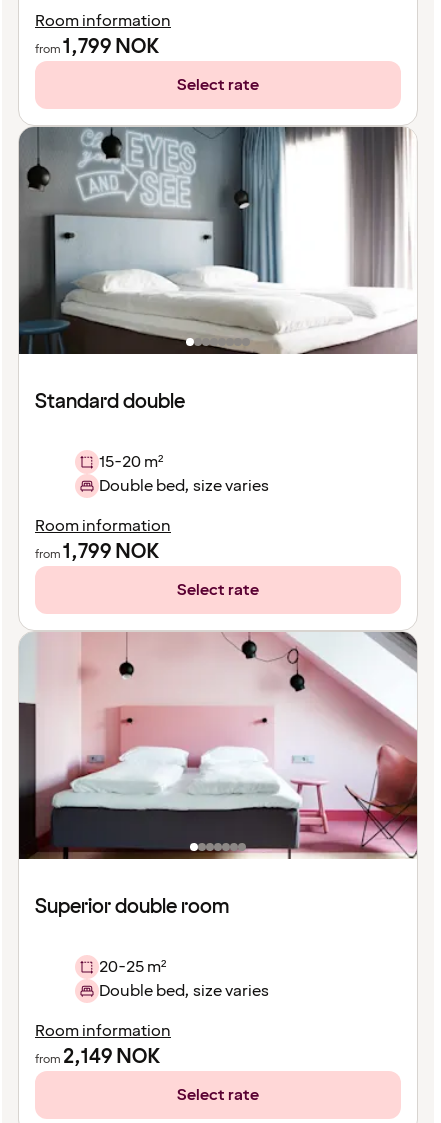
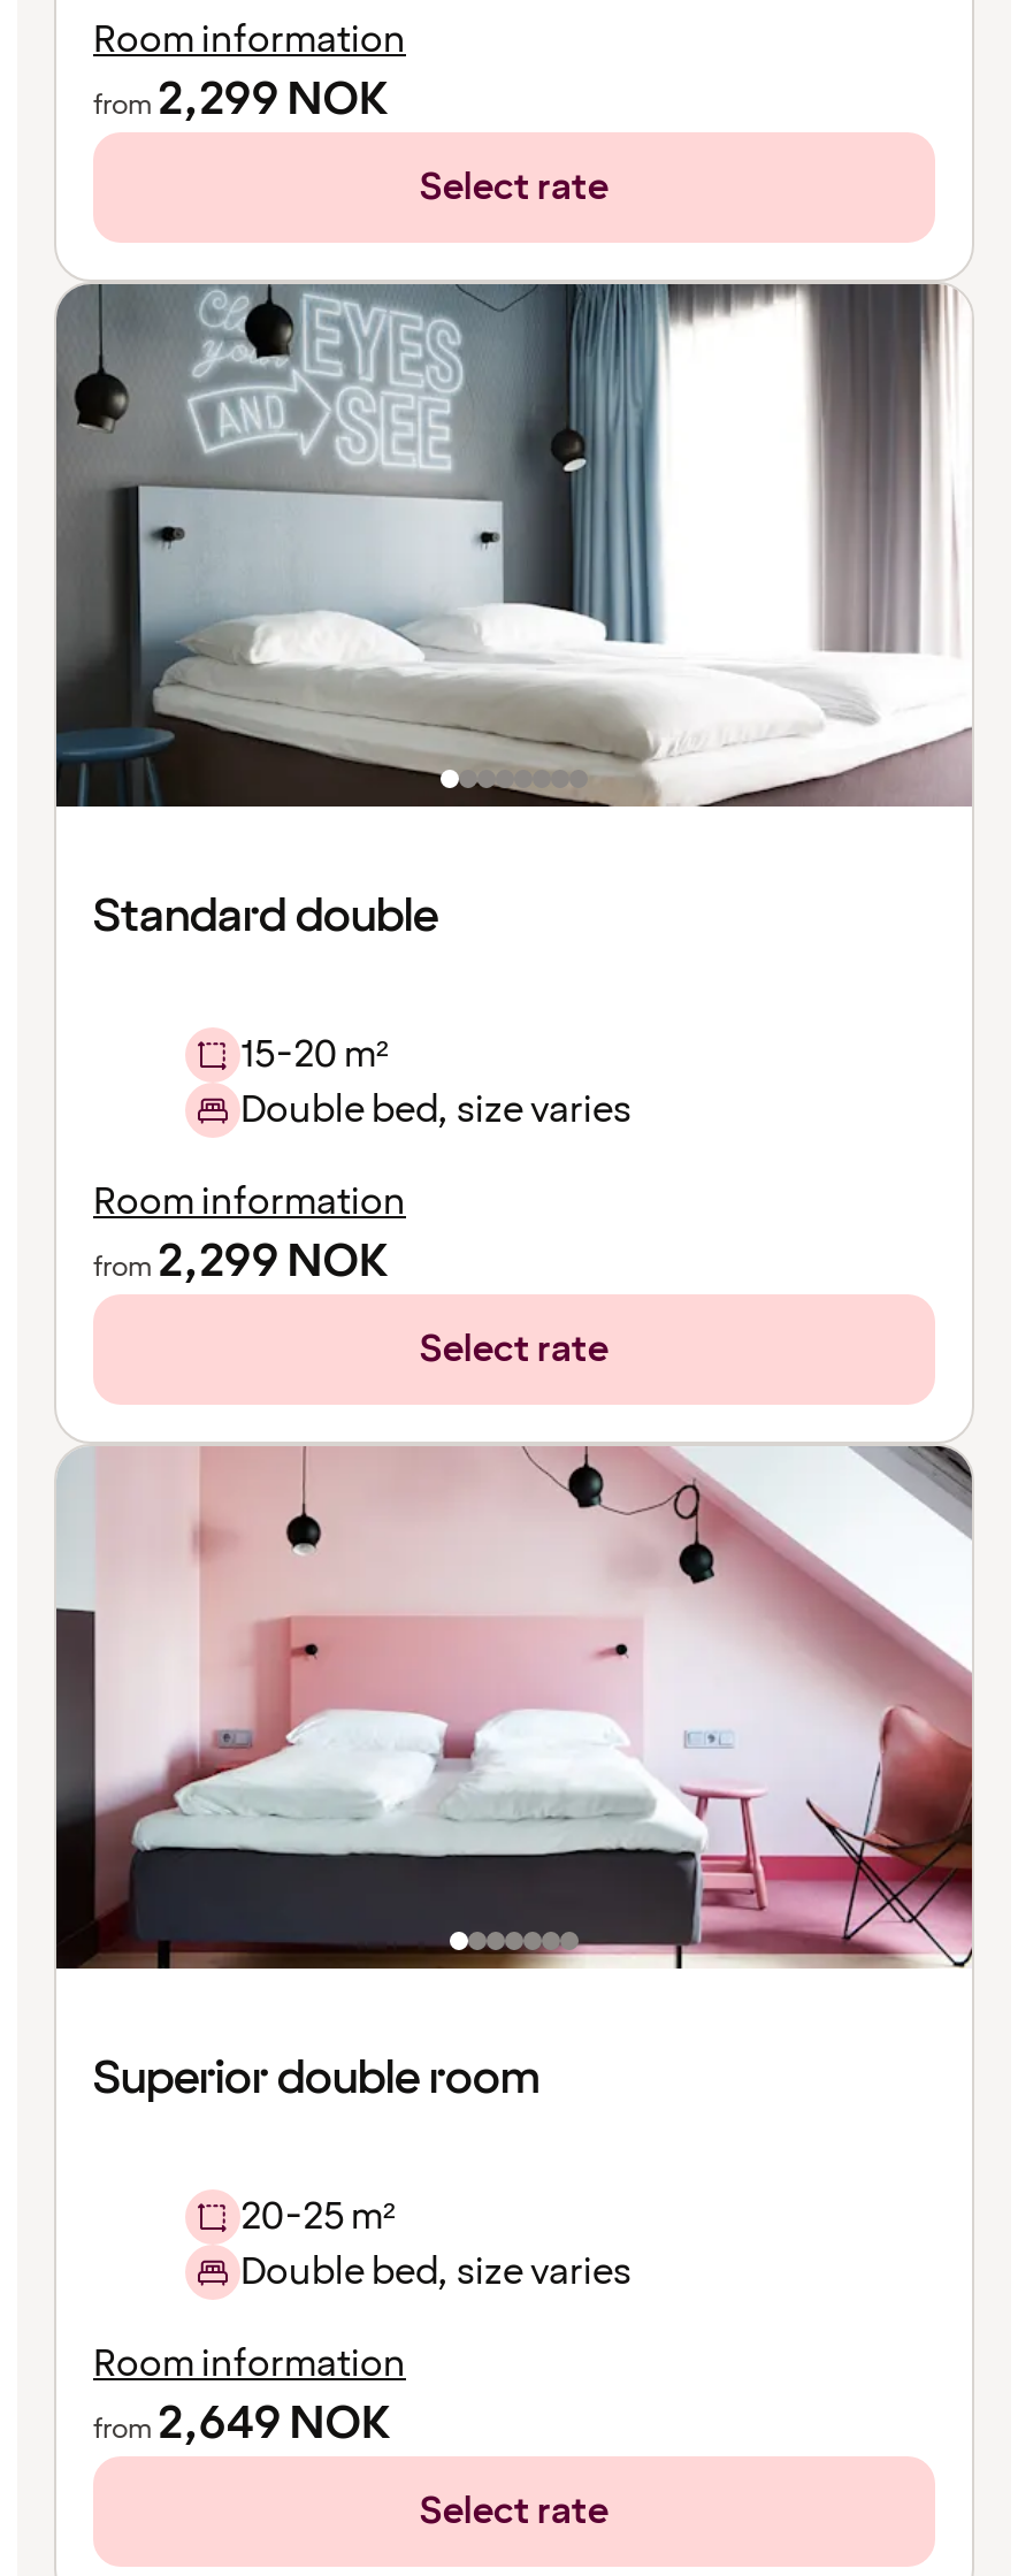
[35,33,159,61] from1,799 NOK -> [93,68,388,132] from2,299 NOK
[35,538,159,566] from1,799 NOK -> [93,1229,388,1294] from2,299 NOK
[35,1043,160,1071] from2,149 NOK -> [93,2391,390,2456] from2,649 NOK

